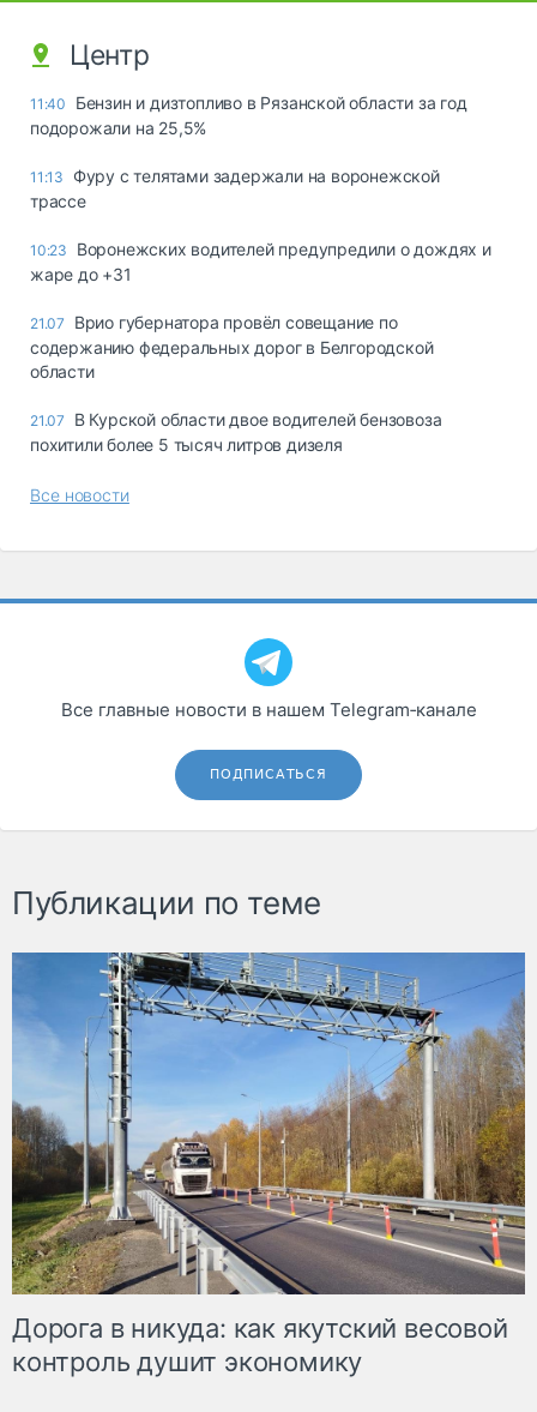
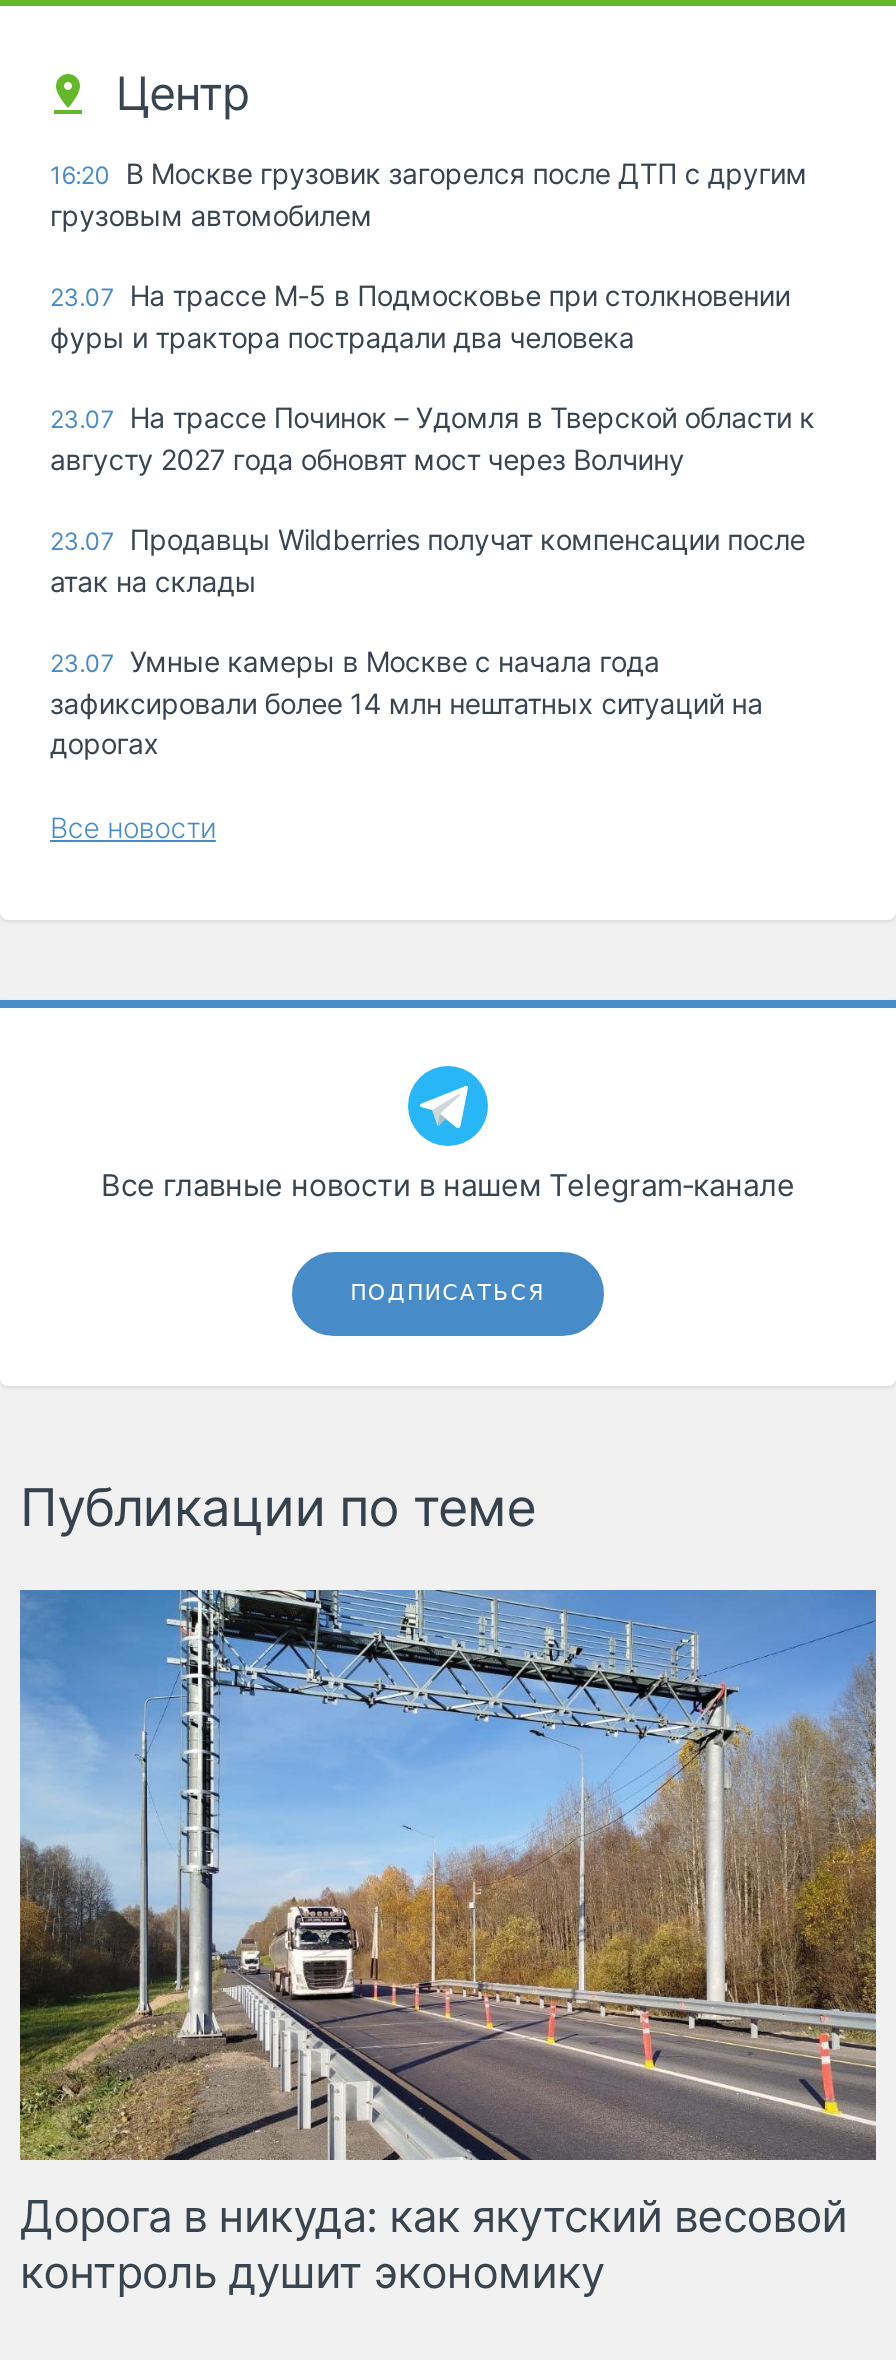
[30,92,467,138] 11:40 Бензин и дизтопливо в Рязанской области за год | подорожали на 25,5% -> [50,156,807,232] 16:20 В Москве грузовик загорелся после ДТП с другим | грузовым автомобилем
[30,166,440,211] 11:13 Фуру с телятами задержали на воронежской | трассе -> [50,278,790,354] 23.07 На трассе М-5 в Подмосковье при столкновении | фуры и трактора пострадали два человека
[30,239,491,284] 10:23 Воронежских водителей предупредили о дождях и | жаре до +31 -> [50,400,815,476] 23.07 На трассе Починок – Удомля в Тверской области к | августу 2027 года обновят мост через Волчину
[30,312,433,382] 21.07 Врио губернатора провёл совещание по | содержанию федеральных дорог в Белгородской | области -> [50,522,805,598] 23.07 Продавцы Wildberries получат компенсации после | атак на склады
[30,409,442,455] 21.07 В Курской области двое водителей бензовоза | похитили более 5 тысяч литров дизеля -> [50,644,763,760] 23.07 Умные камеры в Москве с начала года | зафиксировали более 14 млн нештатных ситуаций на | дорогах

